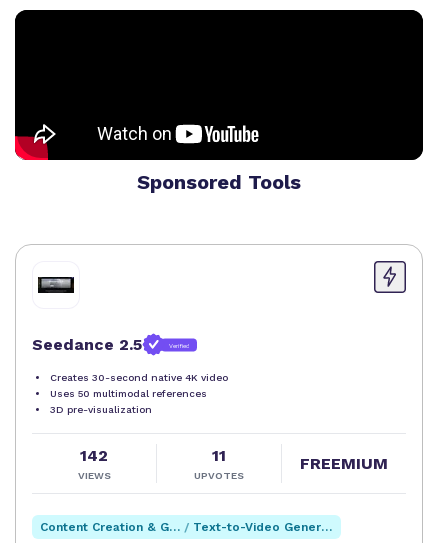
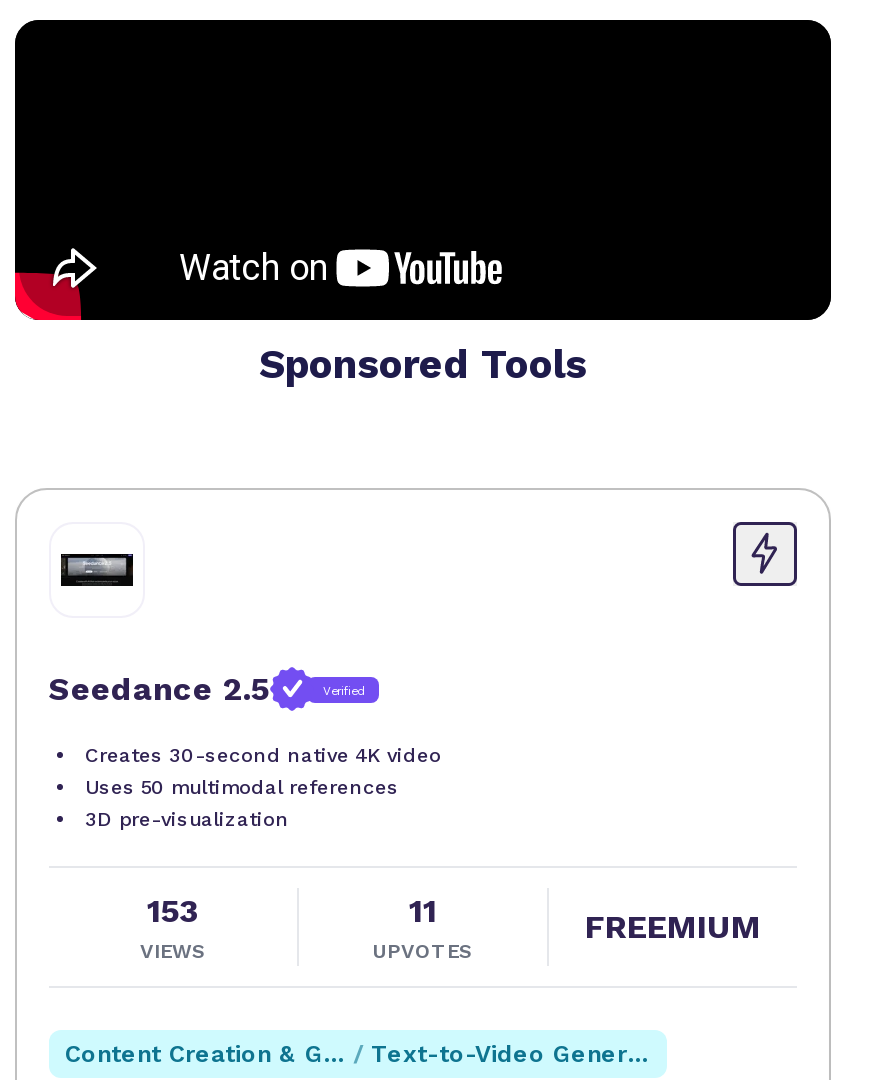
[80,446,108,465] 142 -> [147,892,199,930] 153

